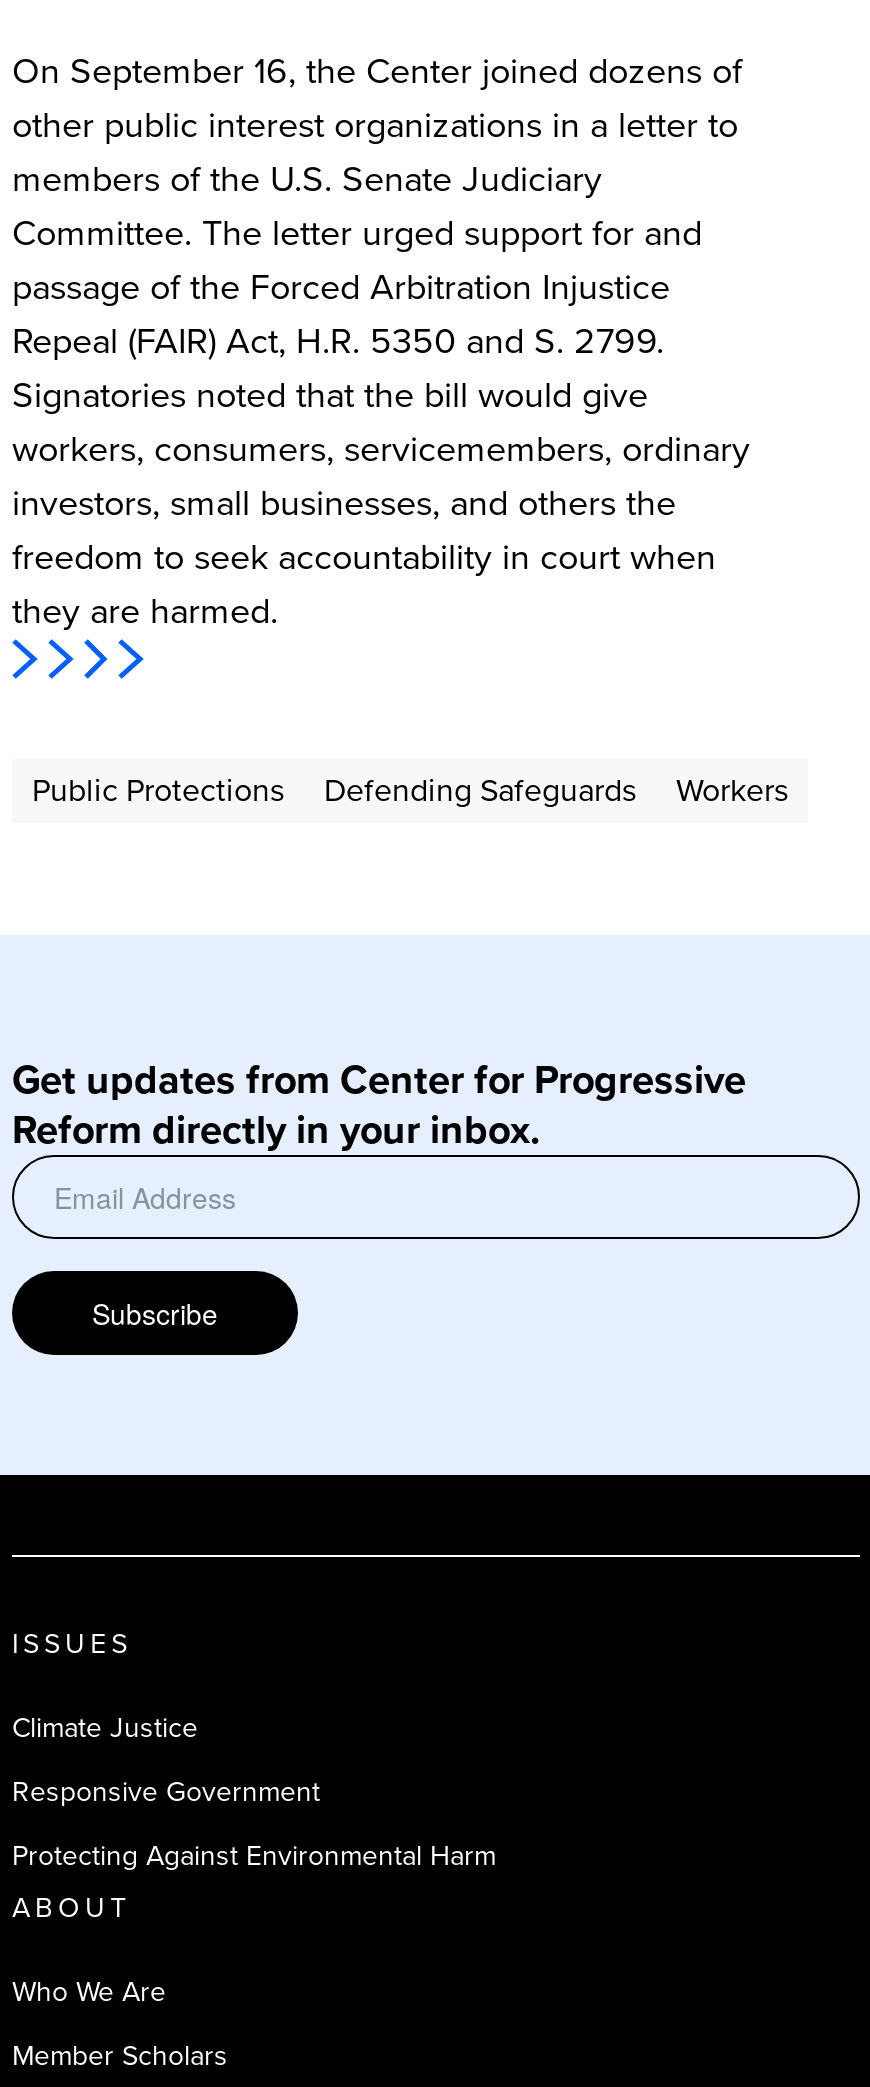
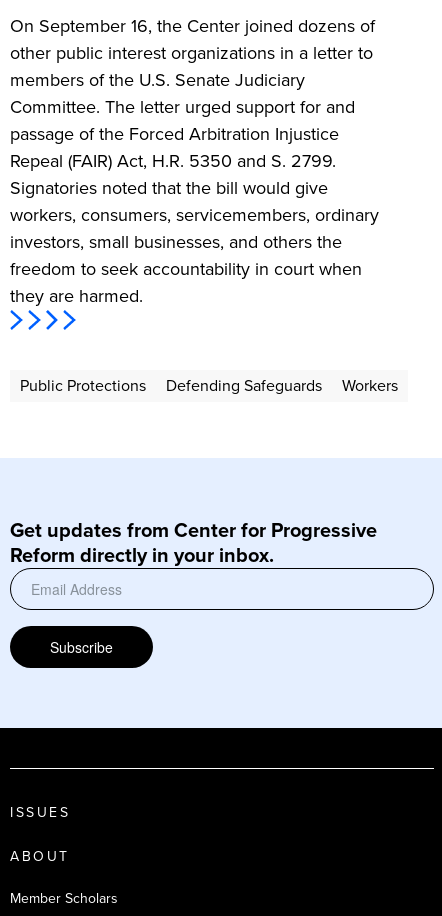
[12,1707,496,1877] Climate Justice | Responsive Government | Protecting Against Environmental Harm -> none
[12,1971,166,2013] Who We Are -> none

